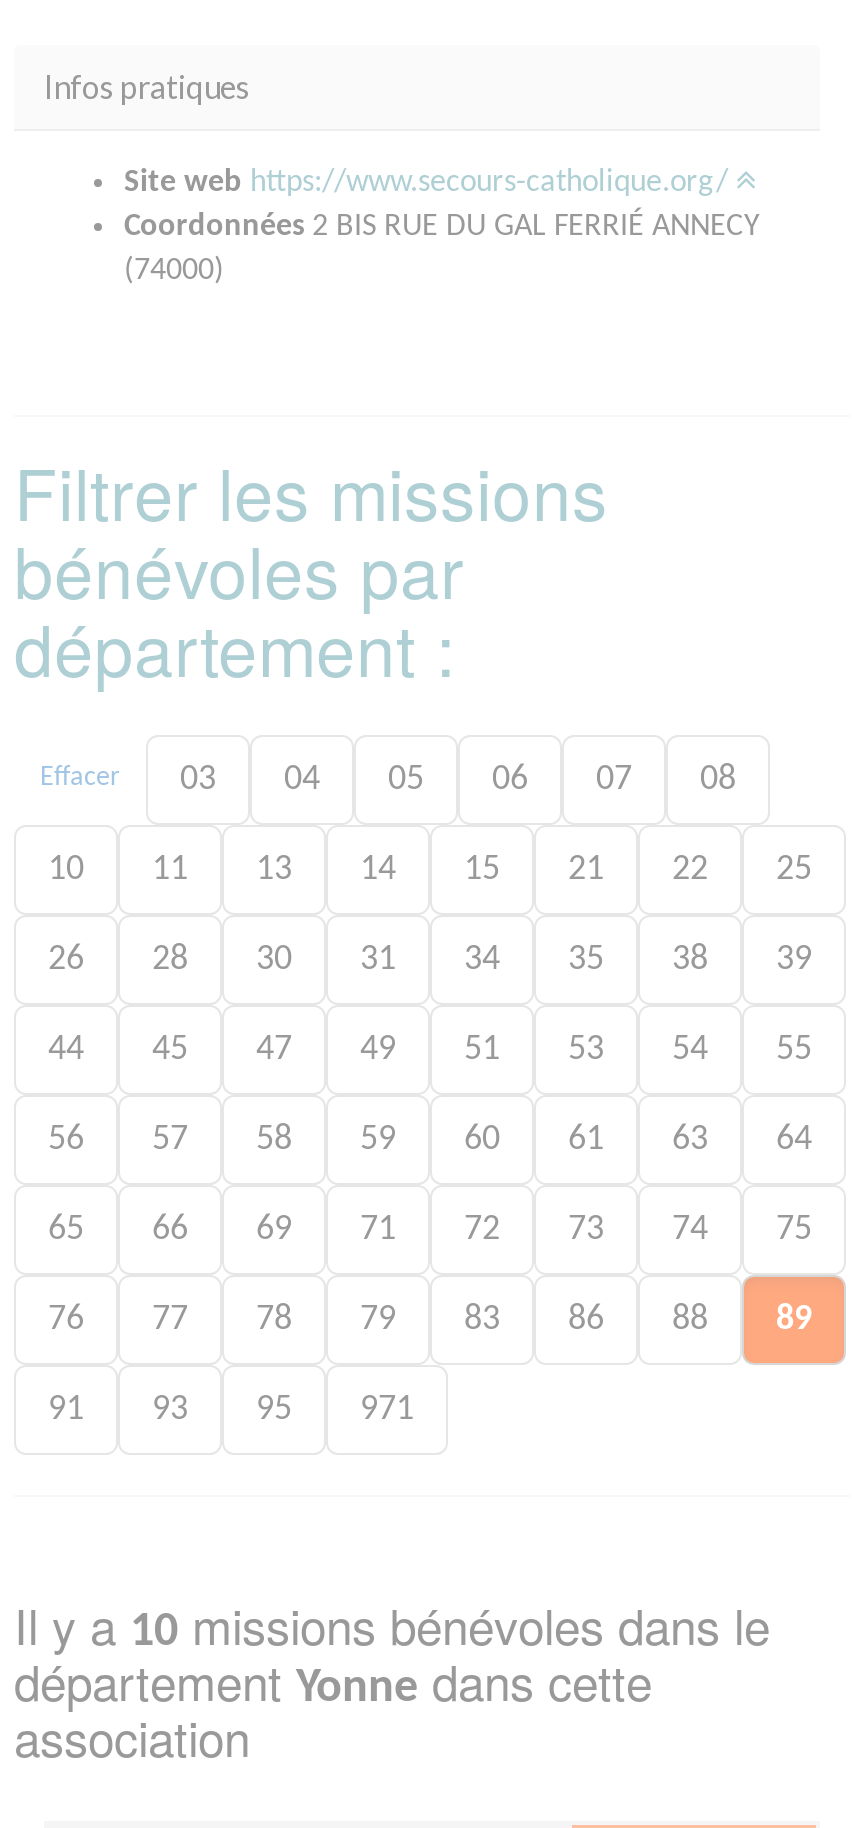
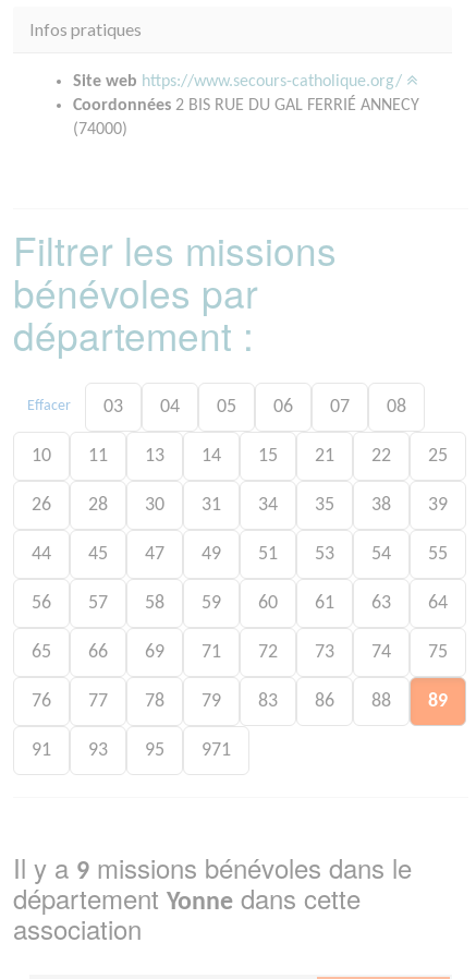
[14,1589,770,1659] Il y a 10 missions bénévoles dans le -> [13,848,412,886] Il y a 9 missions bénévoles dans le

